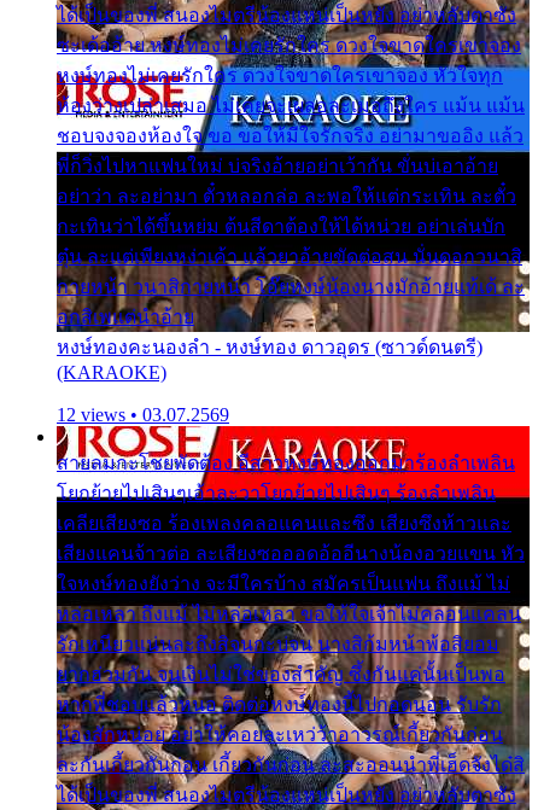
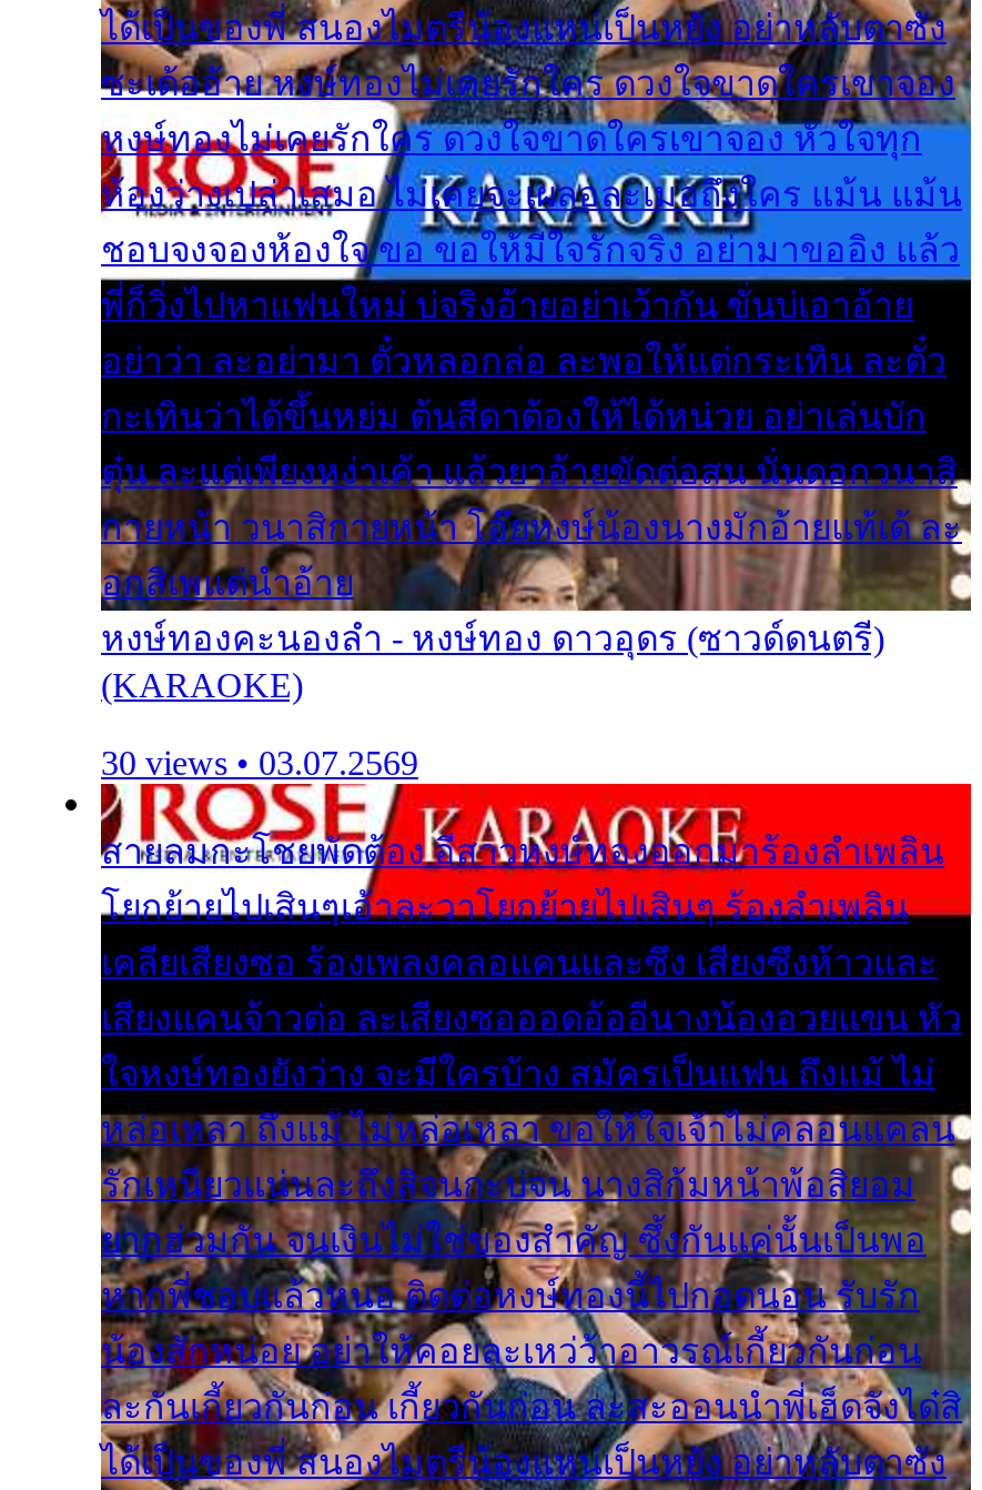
[57,404,229,425] 12 views • 03.07.2569 -> [101,743,418,781] 30 views • 03.07.2569

